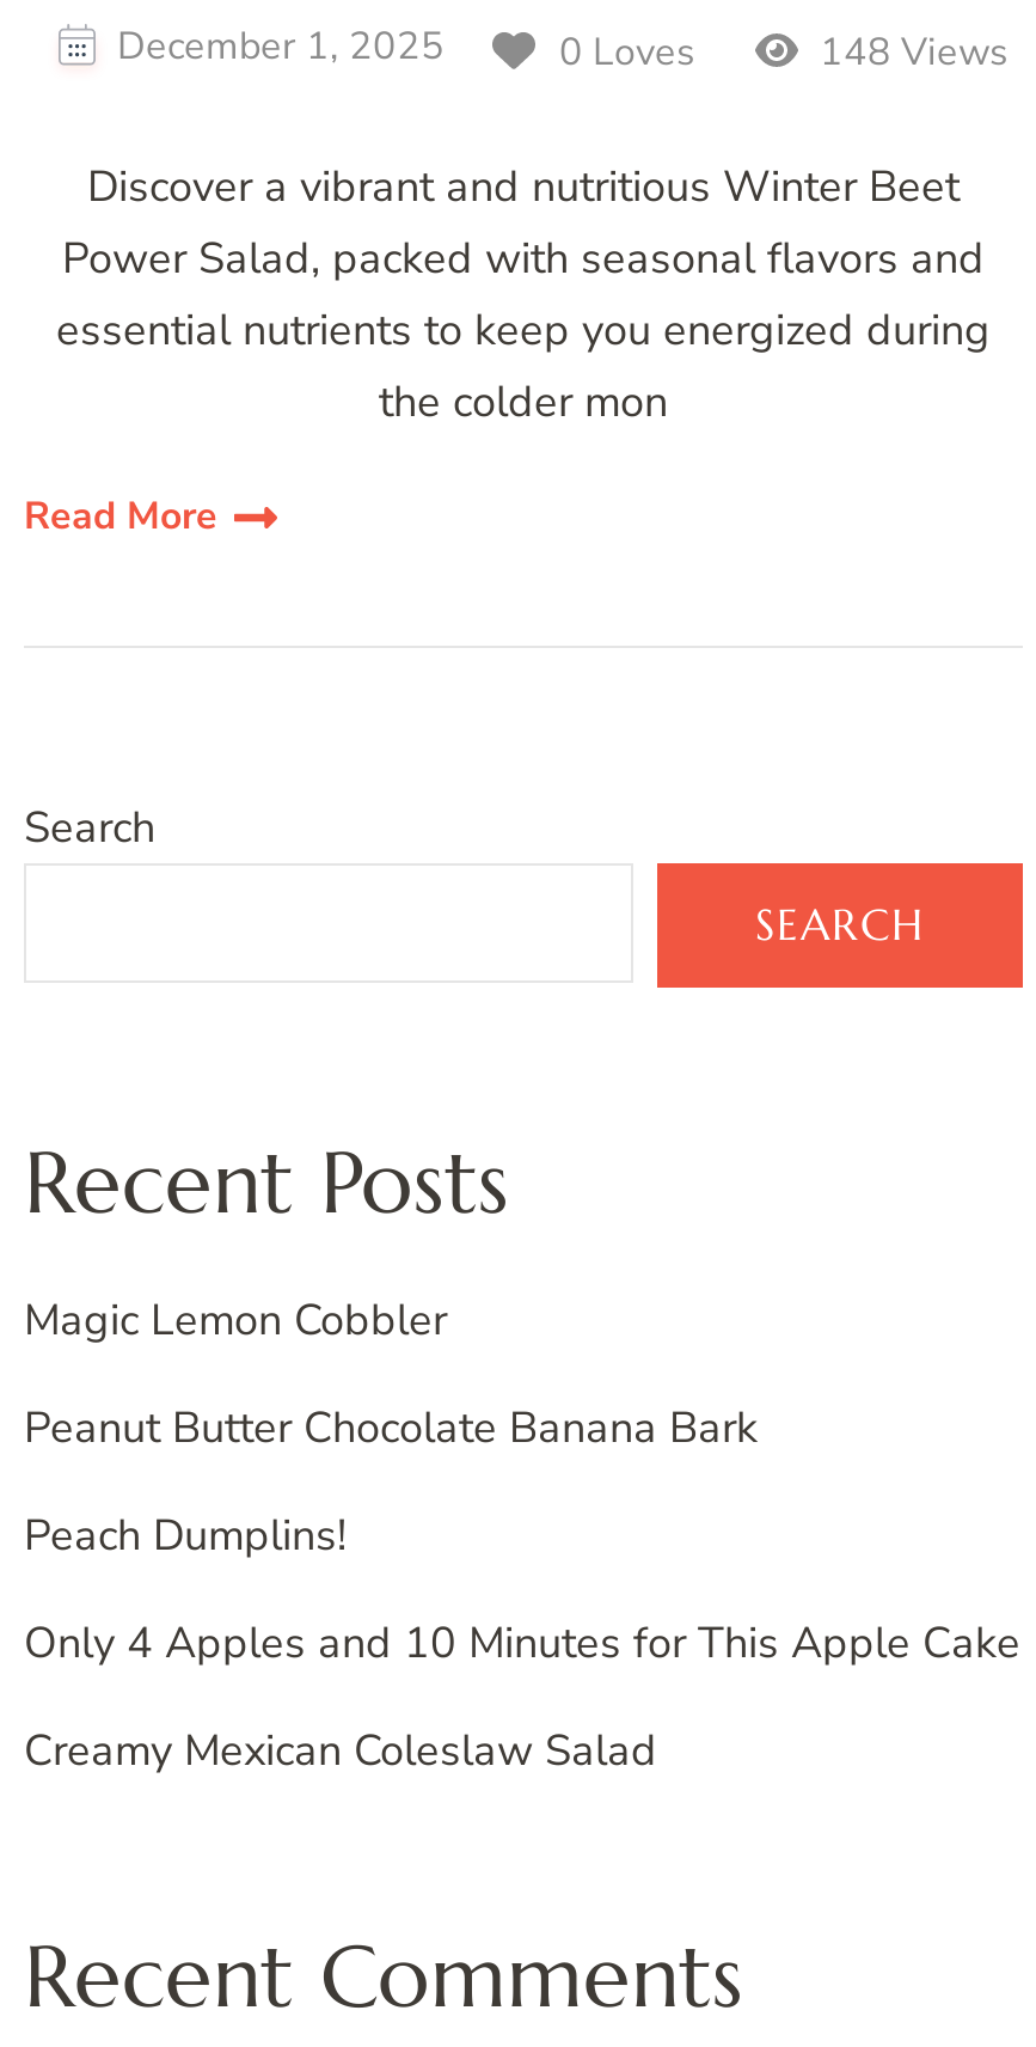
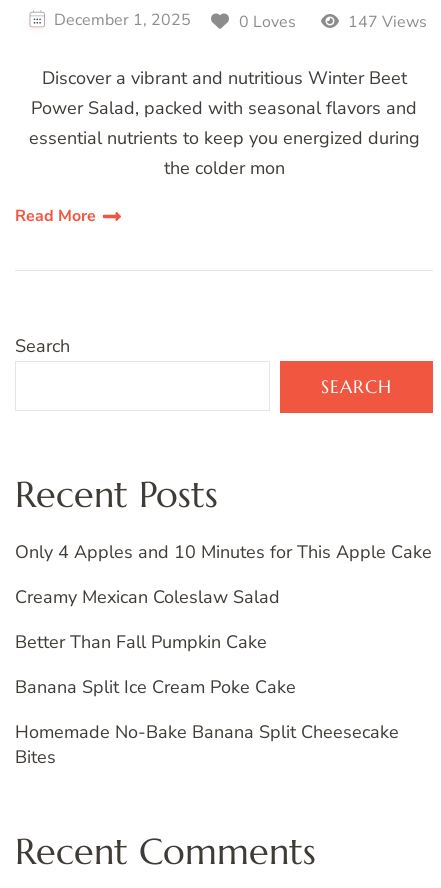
[810,25,1009,78] 148 Views -> [344,11,427,33] 147 Views
[24,1292,758,1564] Magic Lemon Cobbler | Peanut Butter Chocolate Banana Bark | Peach Dumplins! -> none
moved [24,1615,1020,1780] -> [15,540,432,609]: Only 4 Apples and 10 Minutes for This Apple Cake | Creamy Mexican Coleslaw Salad
none -> [15,630,399,769] Better Than Fall Pumpkin Cake | Banana Split Ice Cream Poke Cake | Homemade No-Bake Banana Split Cheesecake | Bites

